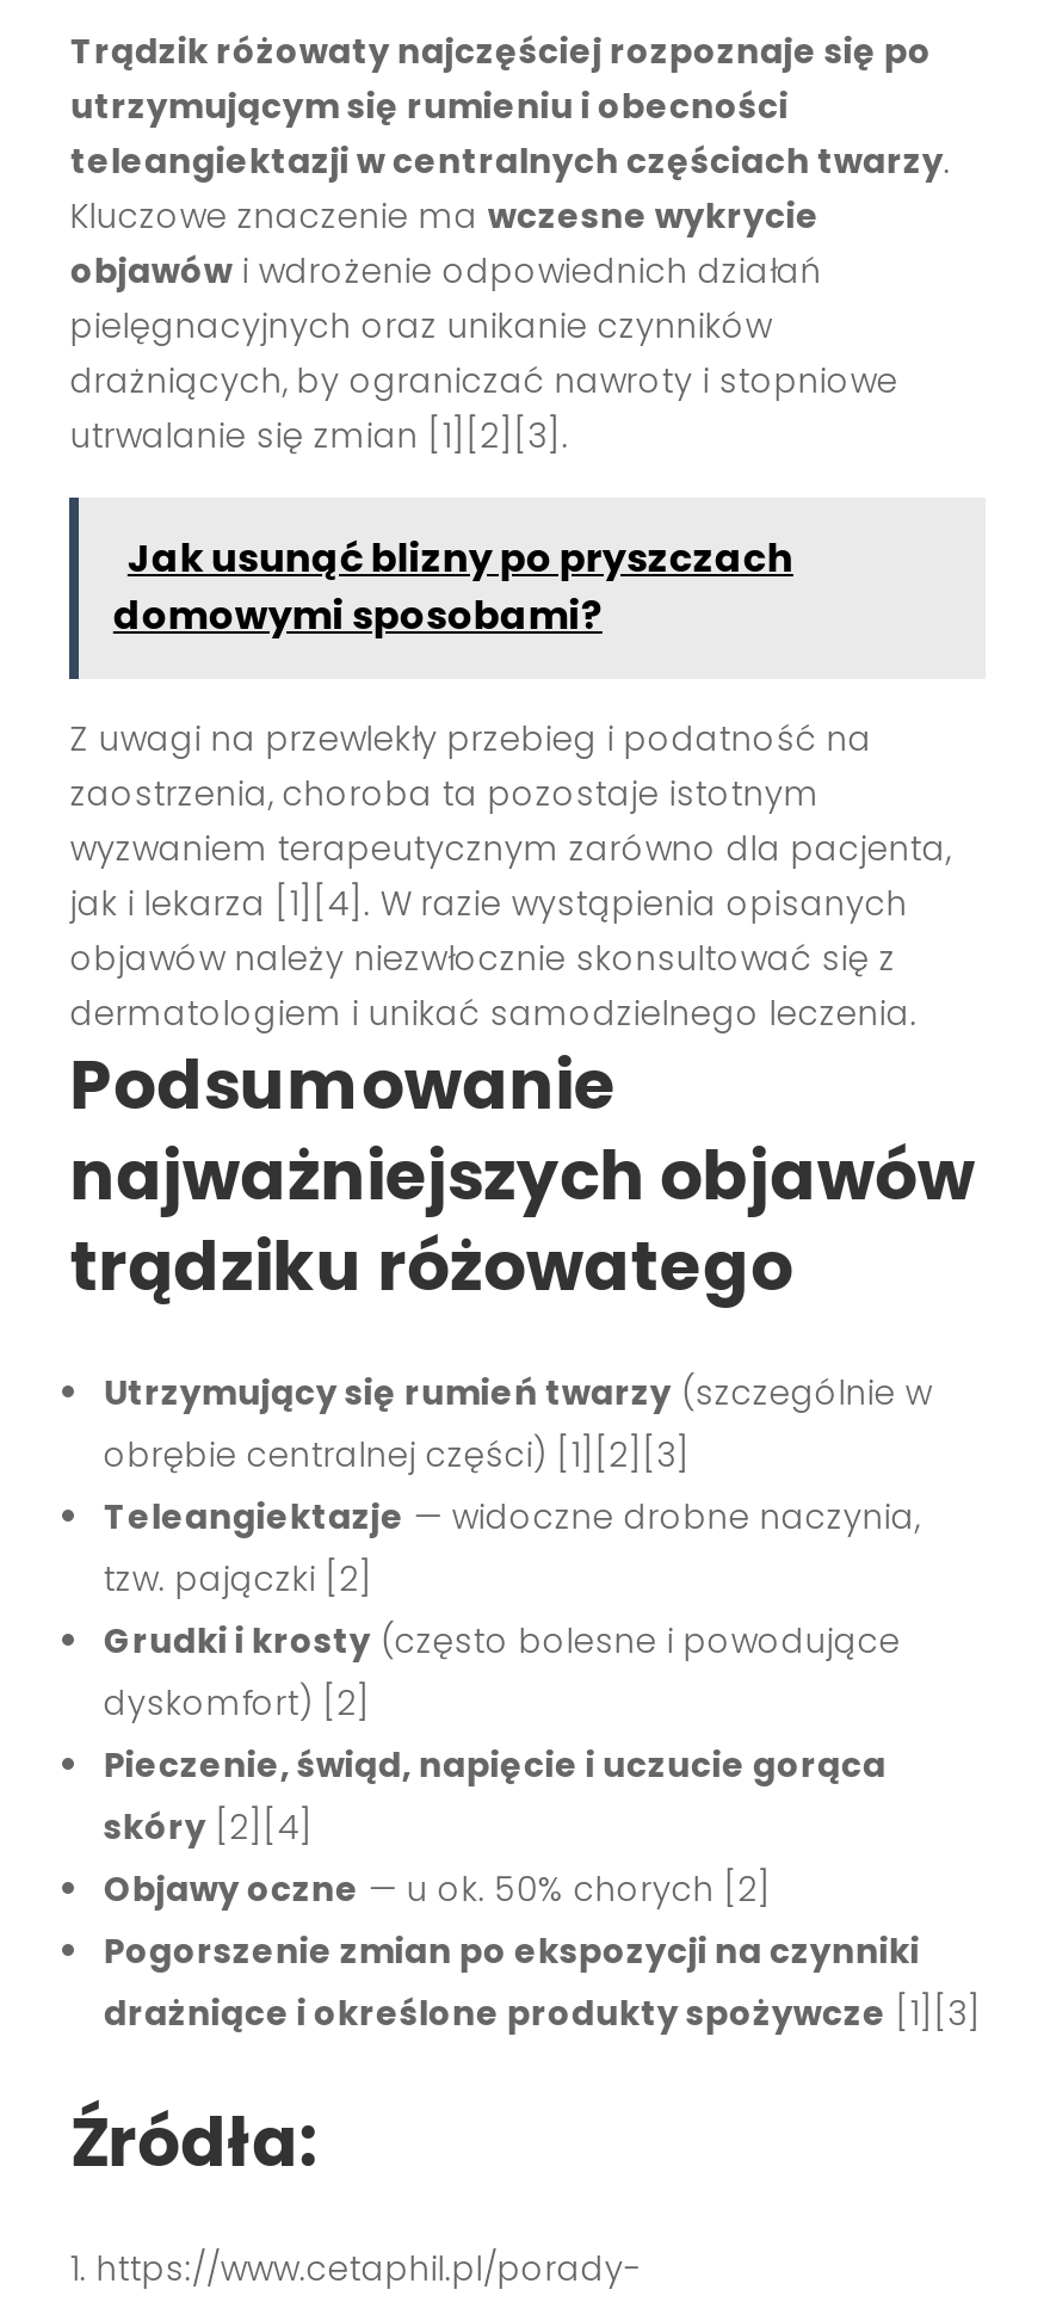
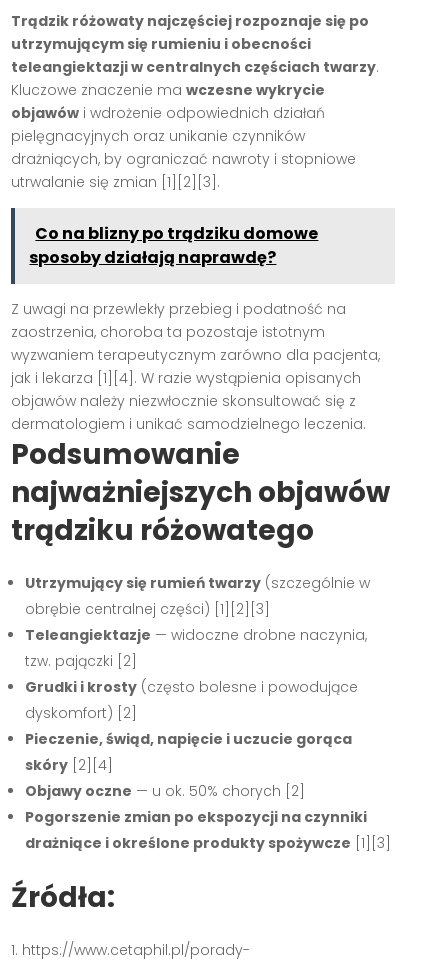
[113,530,793,642] Jak usunąć blizny po pryszczach | domowymi sposobami? -> [29,221,318,268] Co na blizny po trądziku domowe | sposoby działają naprawdę?

